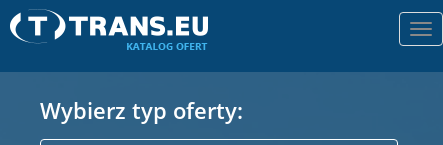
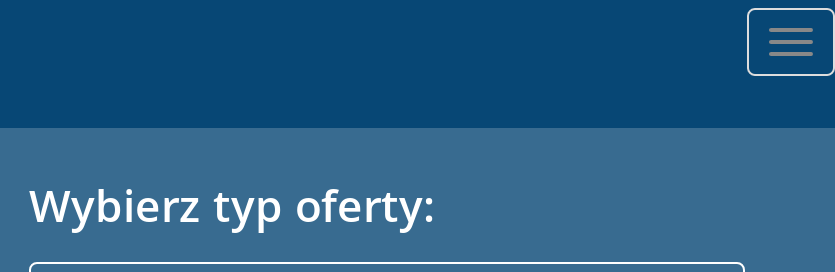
[9,10,209,51] [image] -> none

